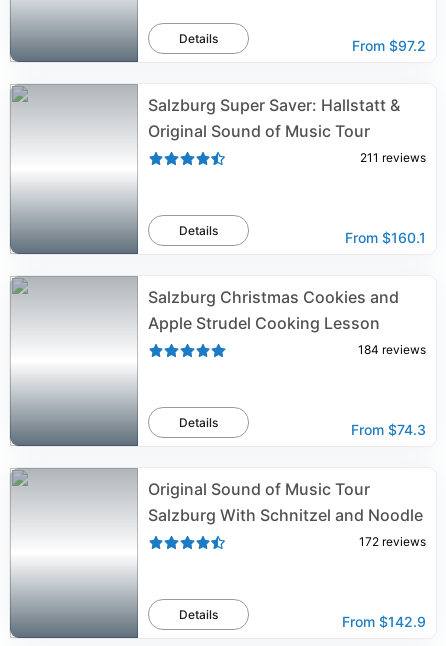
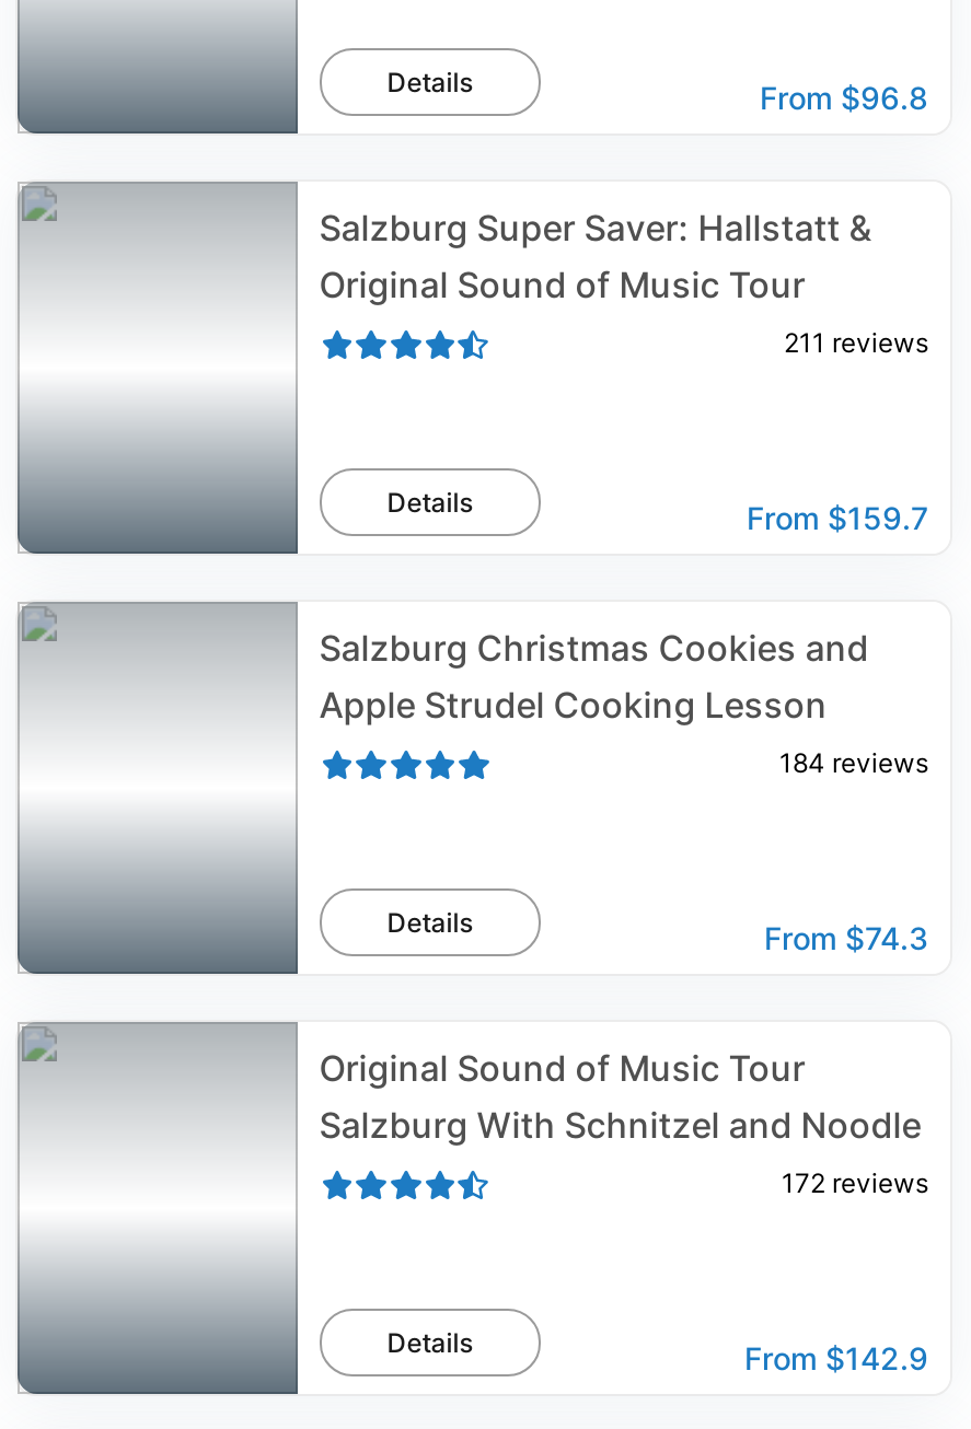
[352,37,426,54] From $97.2 -> [760,79,928,116] From $96.8
[345,229,426,246] From $160.1 -> [747,499,928,536] From $159.7

